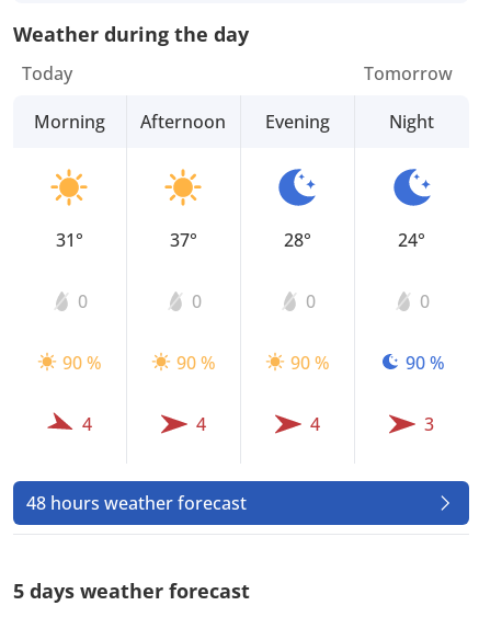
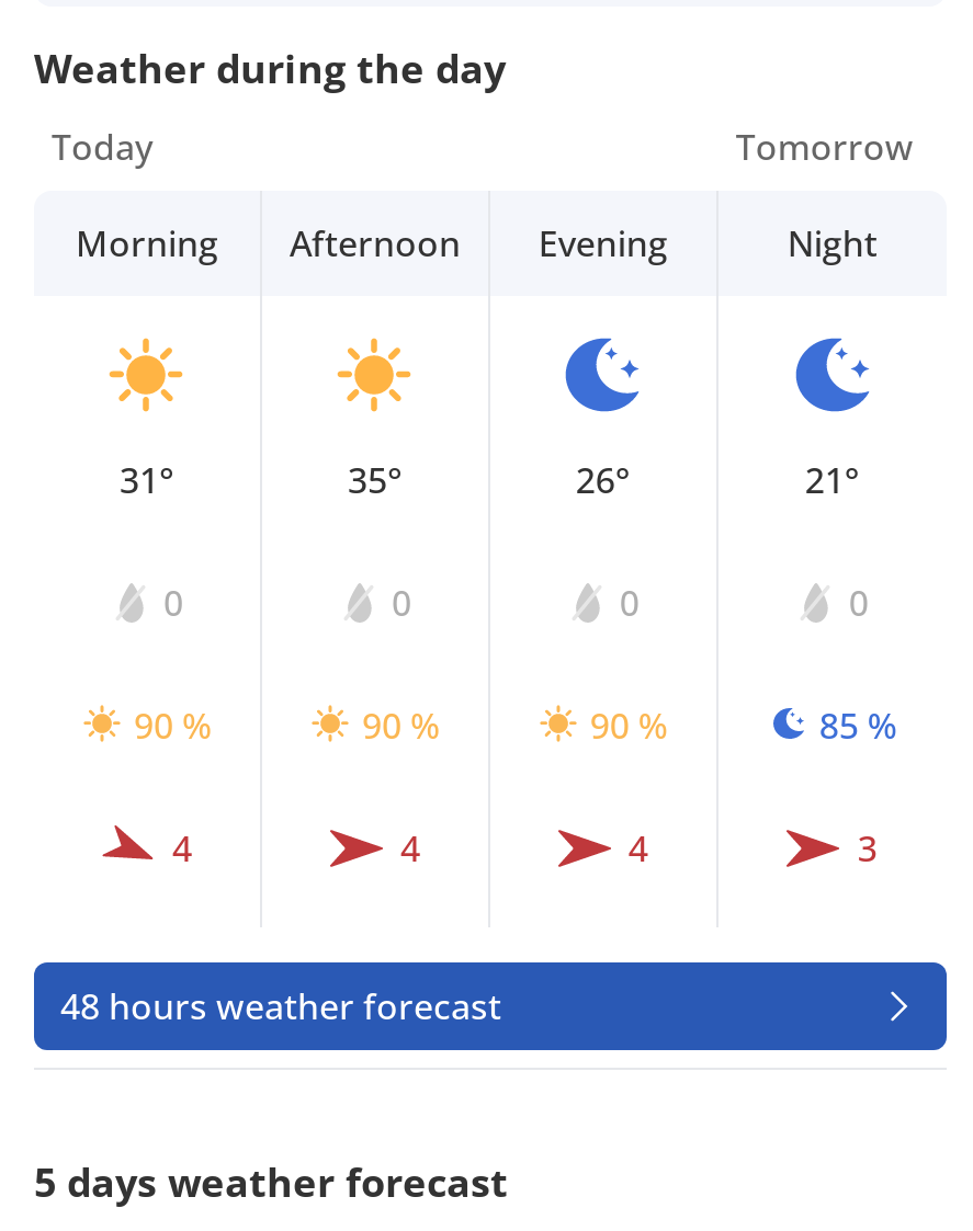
[170,228,197,252] 37° -> [348,456,403,504] 35°
[284,228,311,252] 28° -> [576,456,631,504] 26°
[398,228,426,252] 24° -> [805,456,860,504] 21°
[405,351,445,375] 90 % -> [819,701,898,750] 85 %

